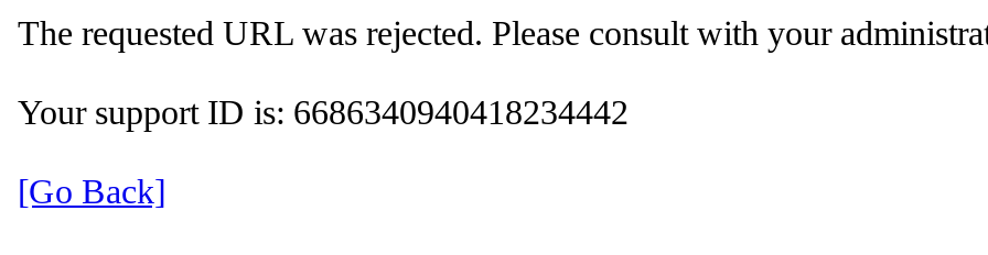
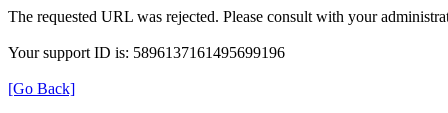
[18,93,629,131] Your support ID is: 6686340940418234442 -> [8,44,285,61] Your support ID is: 5896137161495699196

